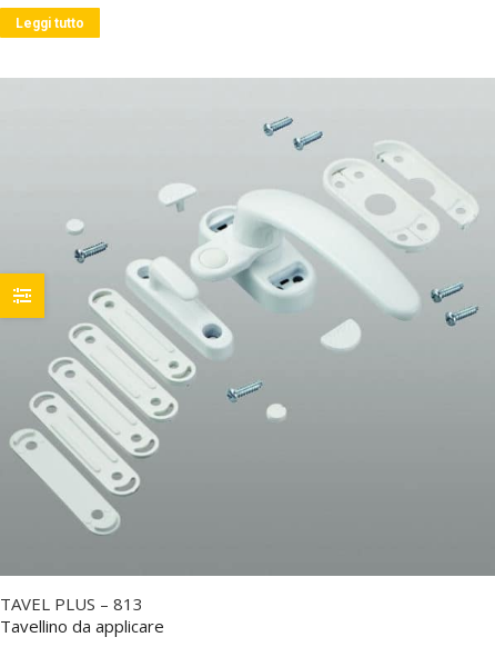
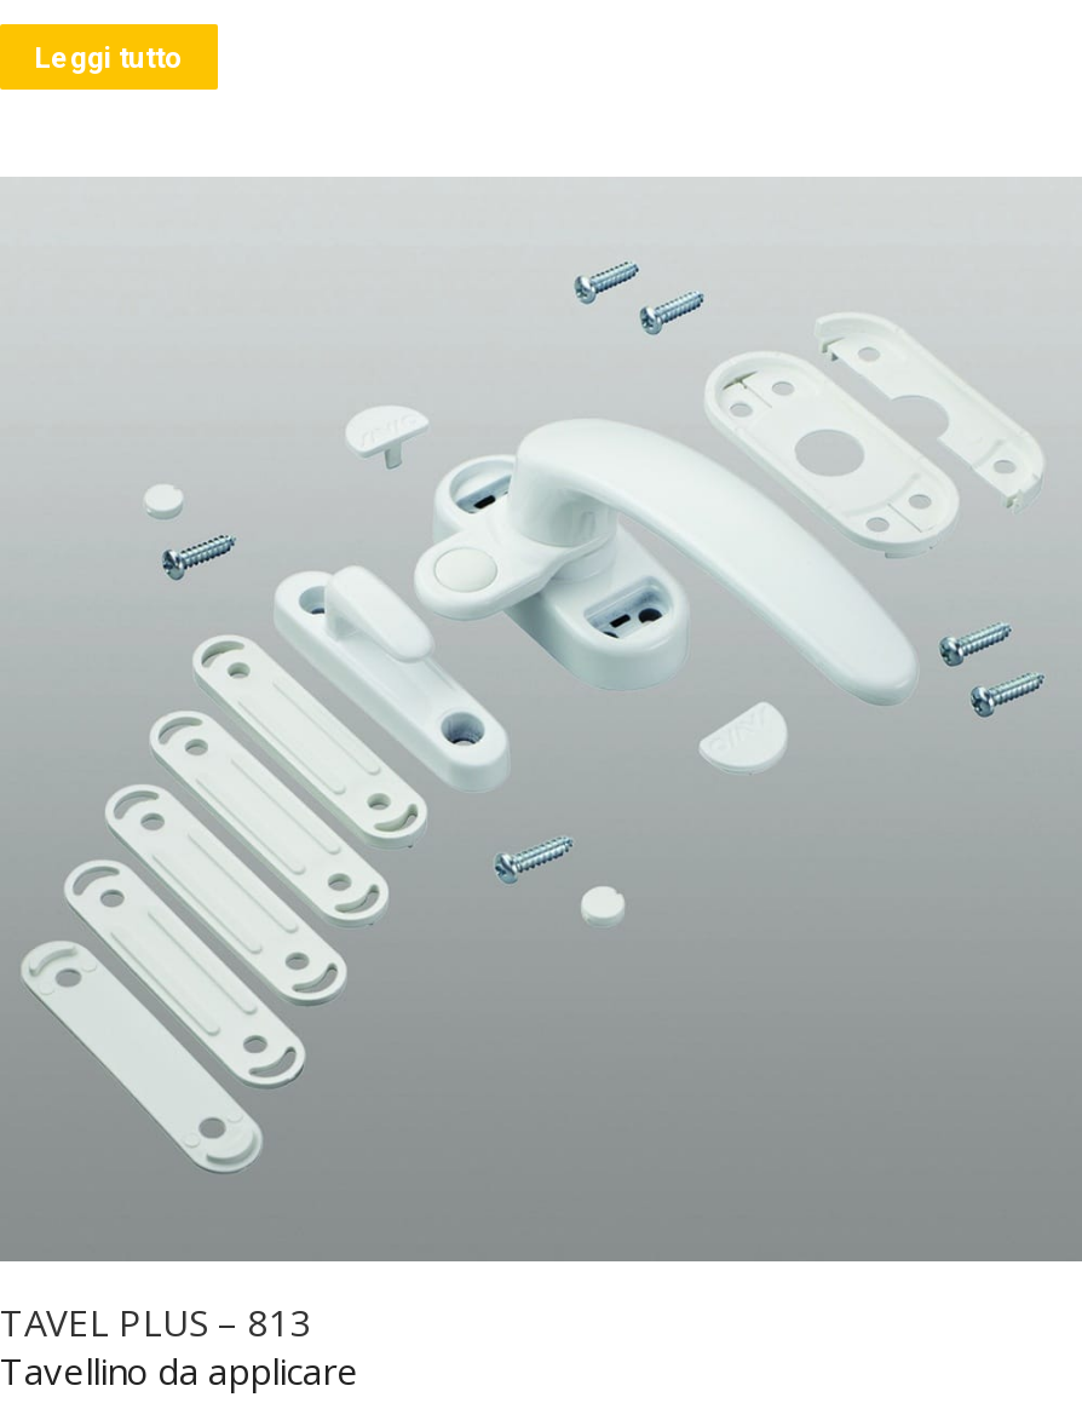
[3,272,46,320] [image] -> none

